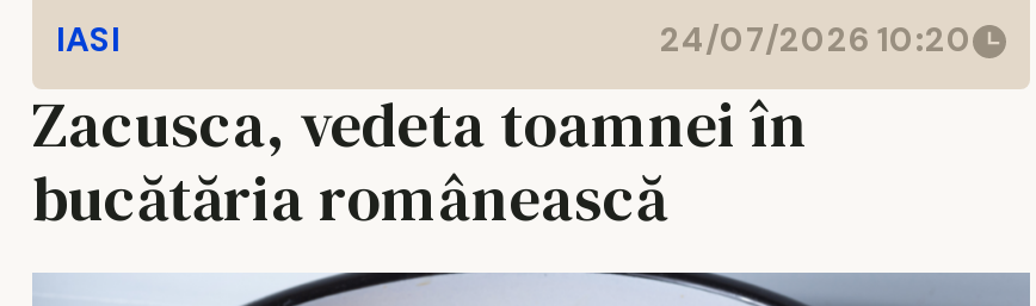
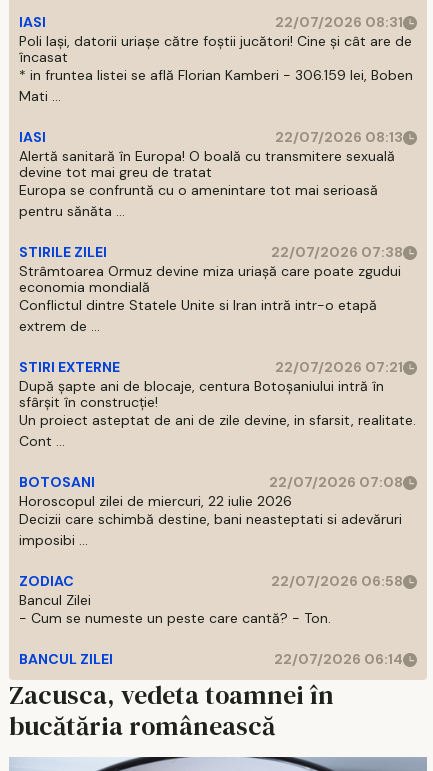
[660,18,973,61] 24/07/2026 10:20 -> [19,13,416,668] 22/07/2026 08:31 | Poli Iași, datorii uriașe către foștii jucători! Cine și cât are de | încasat | * in fruntea listei se află Florian Kamberi - 306.159 lei, Boben | Mati ... | IASI | 22/07/2026 08:13 | Alertă sanitară în Europa! O boală cu transmitere sexuală | devine tot mai greu de tratat | Europa se confruntă cu o amenintare tot mai serioasă | pentru sănăta ... | STIRILE ZILEI | 22/07/2026 07:38 | Strâmtoarea Ormuz devine miza uriașă care poate zgudui | economia mondială | Conflictul dintre Statele Unite si Iran intră intr-o etapă | extrem de ... | STIRI EXTERNE | 22/07/2026 07:21 | După șapte ani de blocaje, centura Botoșaniului intră în | sfârșit în construcție! | Un proiect asteptat de ani de zile devine, in sfarsit, realitate. | Cont ... | BOTOSANI | 22/07/2026 07:08 | Horoscopul zilei de miercuri, 22 iulie 2026 | Decizii care schimbă destine, bani neasteptati si adevăruri | imposibi ... | ZODIAC | 22/07/2026 06:58 | Bancul Zilei | - Cum se numeste un peste care cantă? - Ton. | BANCUL ZILEI | 22/07/2026 06:14

